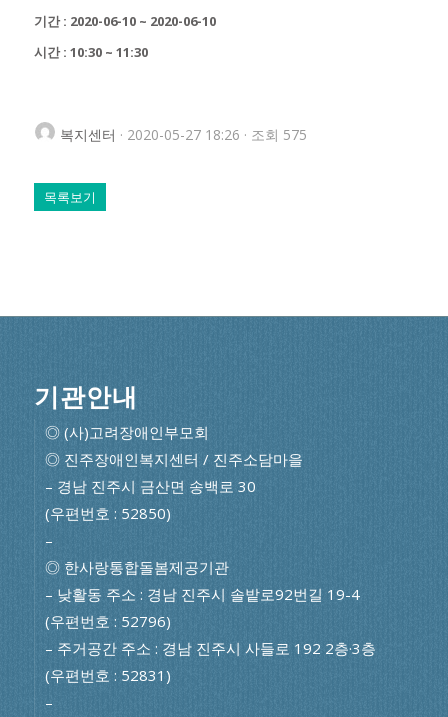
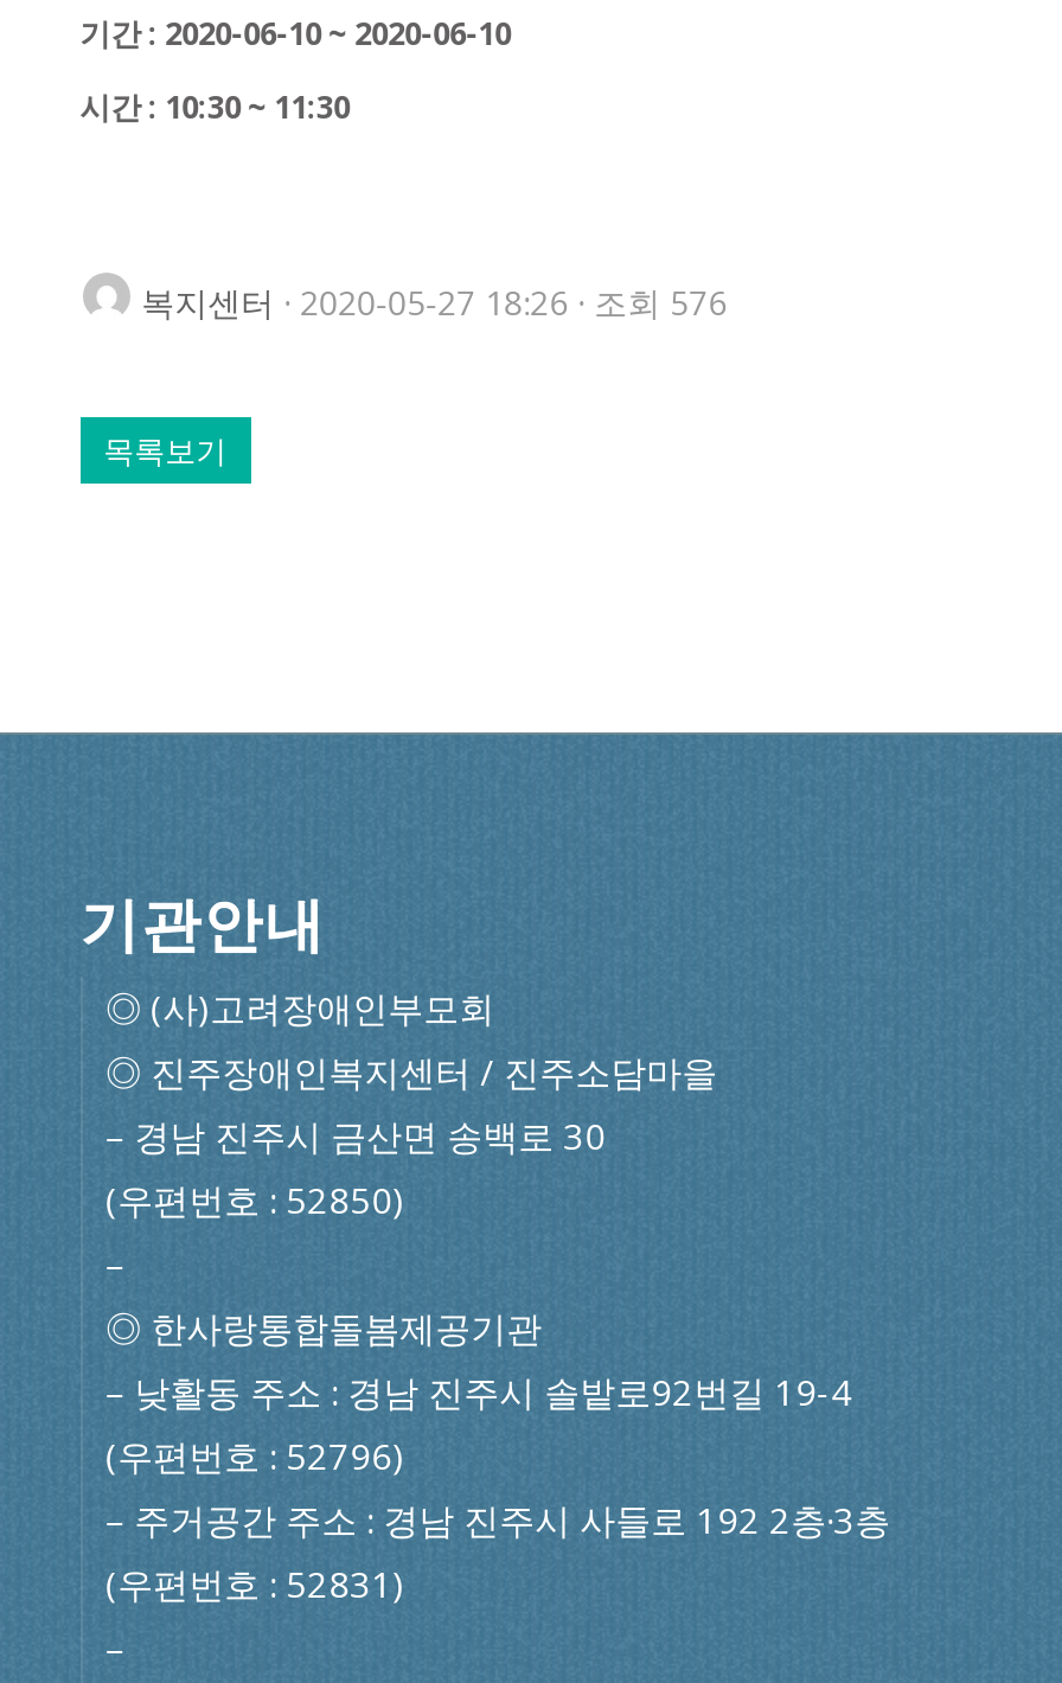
[60,125,307,144] 복지센터 · 2020-05-27 18:26 · 조회 575 -> [141,279,727,324] 복지센터 · 2020-05-27 18:26 · 조회 576

